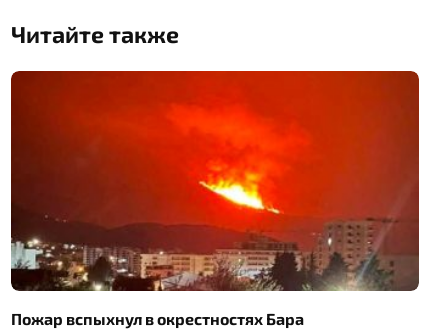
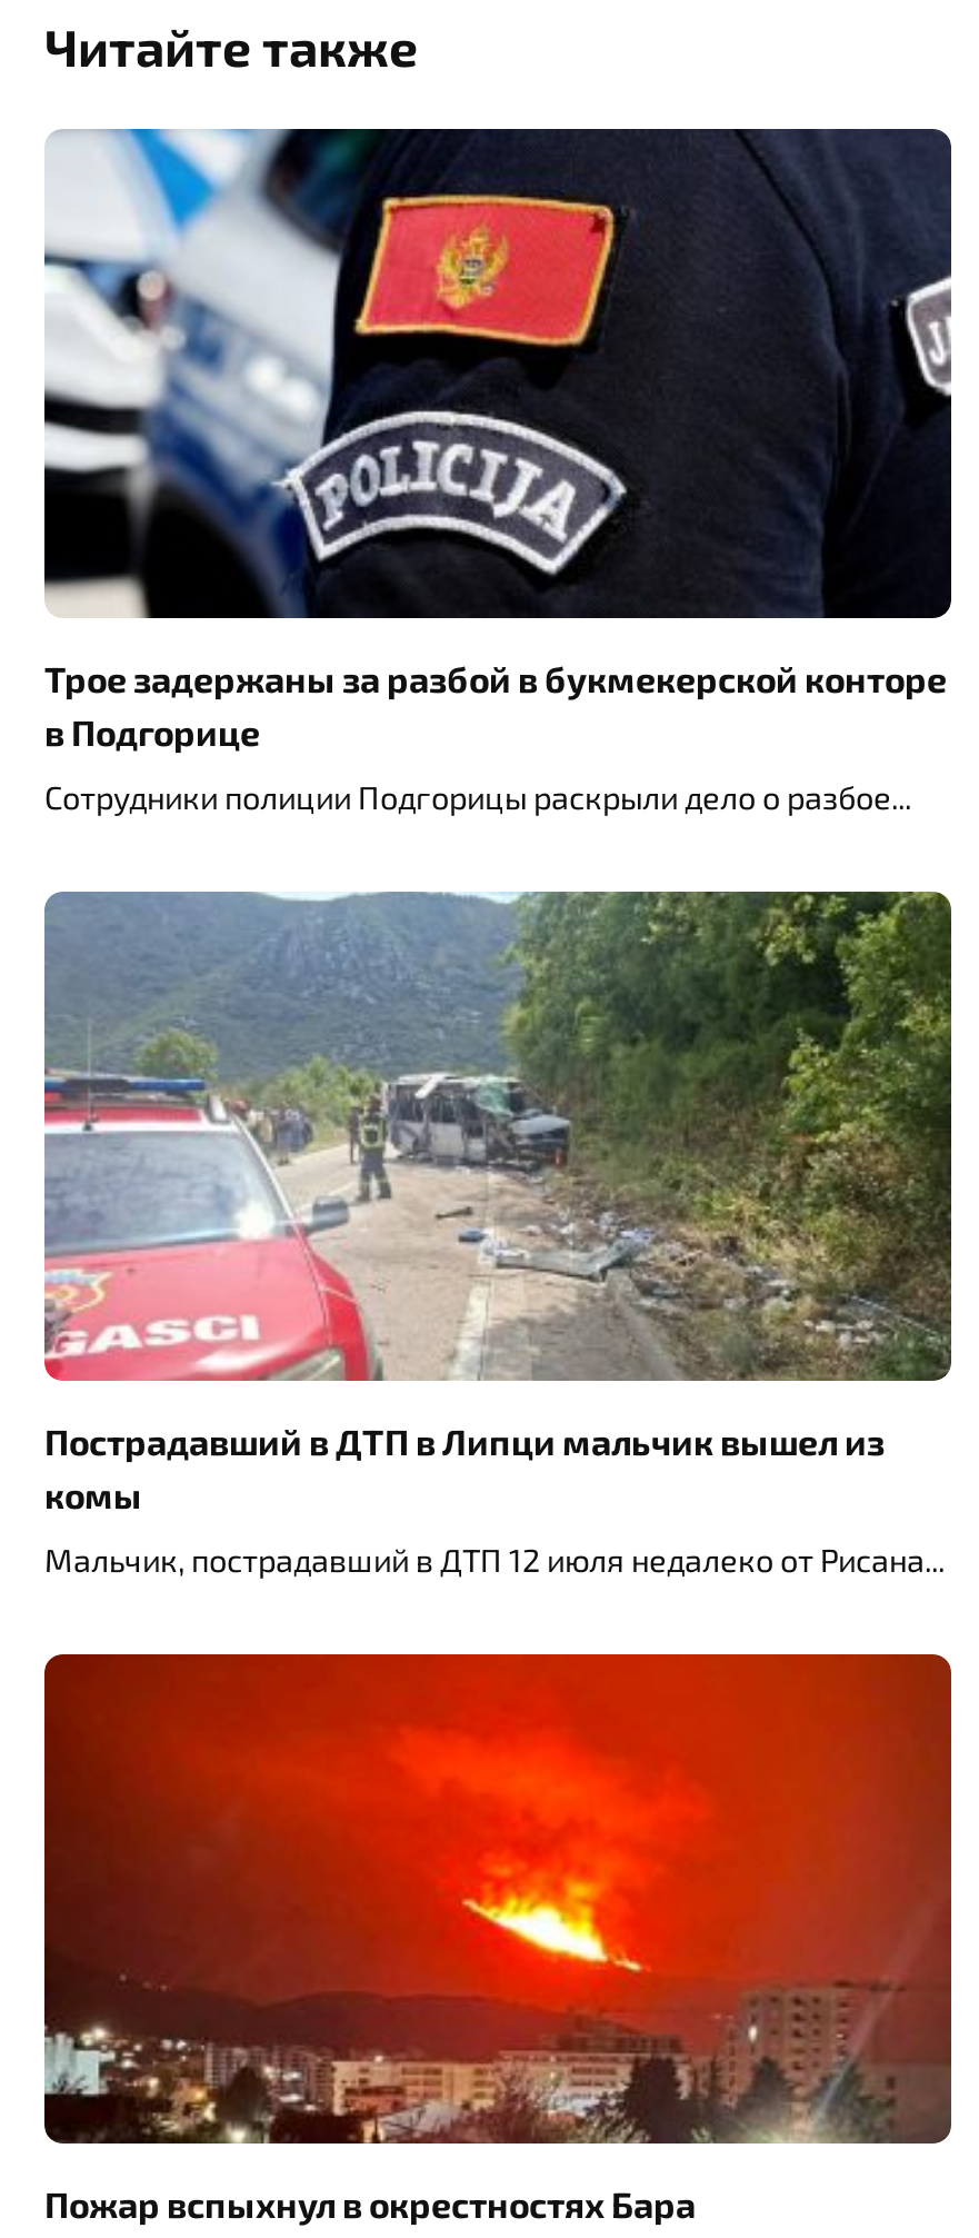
none -> [42,127,953,816] [image] | Трое задержаны за разбой в букмекерской конторе | в Подгорице | Сотрудники полиции Подгорицы раскрыли дело о разбое
none -> [42,889,953,1579] [image] | Пострадавший в ДТП в Липци мальчик вышел из | комы | Мальчик, пострадавший в ДТП 12 июля недалеко от Рисана

